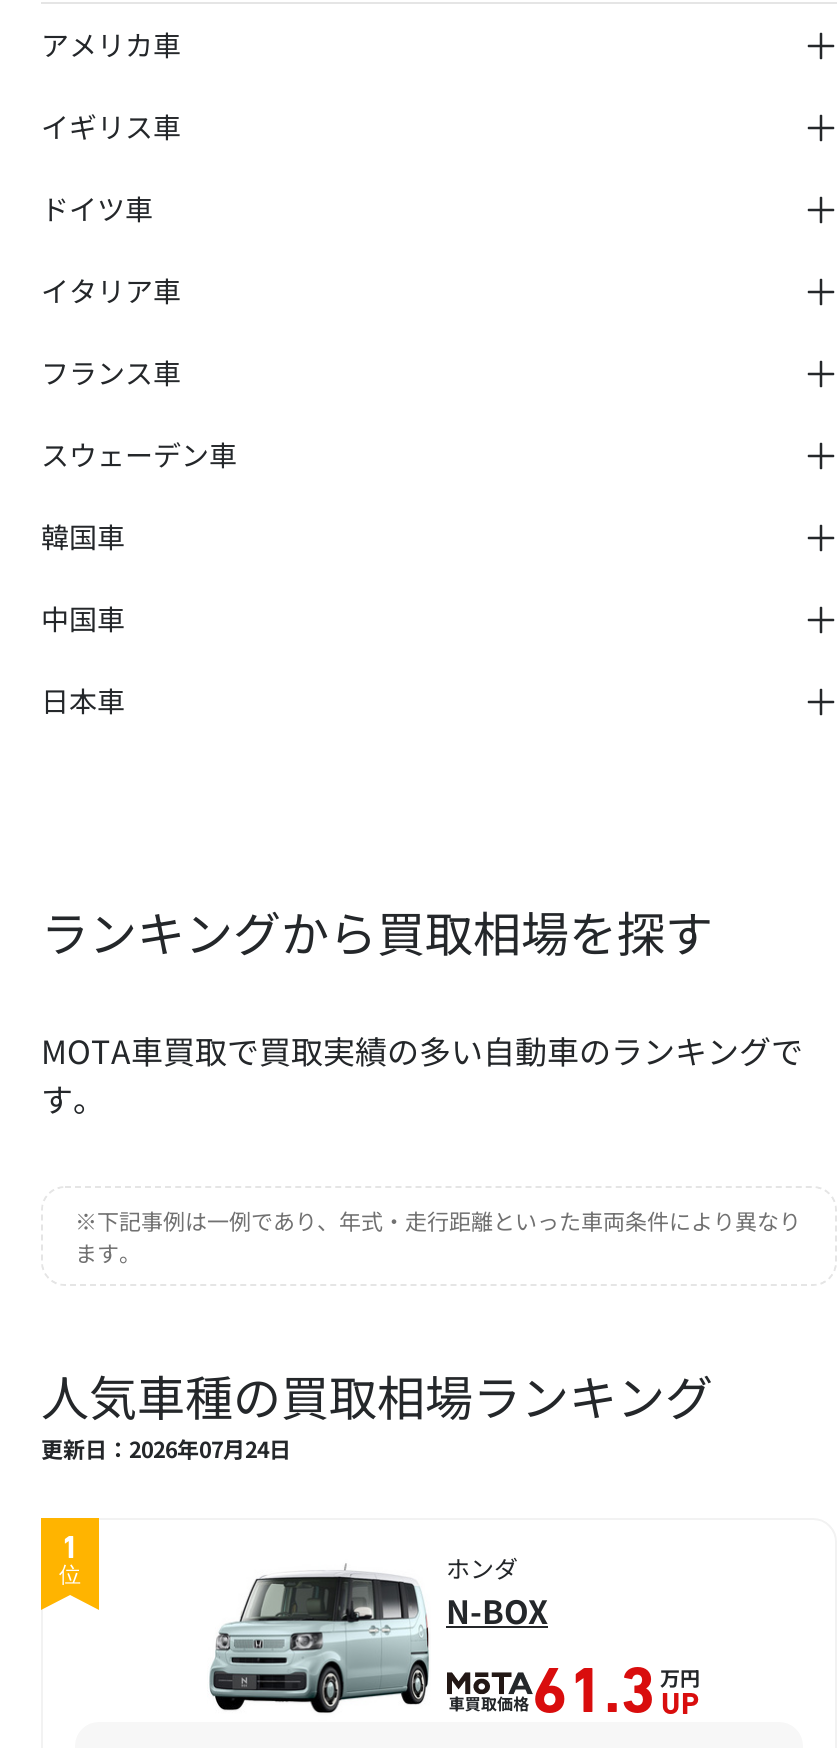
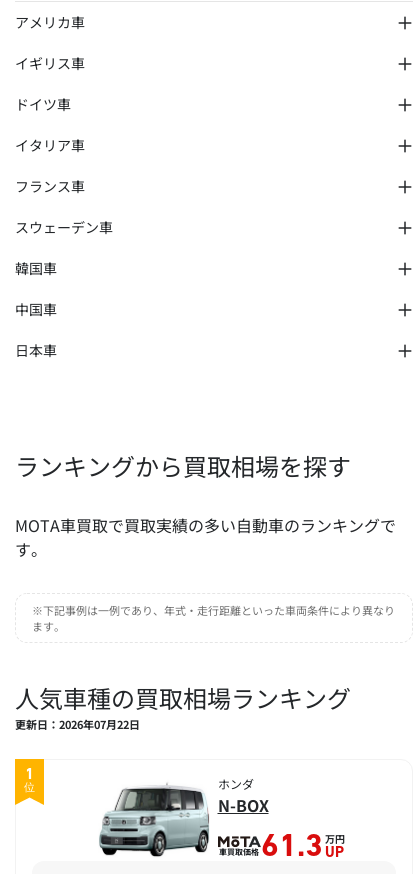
[41,1433,291,1465] 更新日：2026年07月24日 -> [15,716,140,732] 更新日：2026年07月22日

